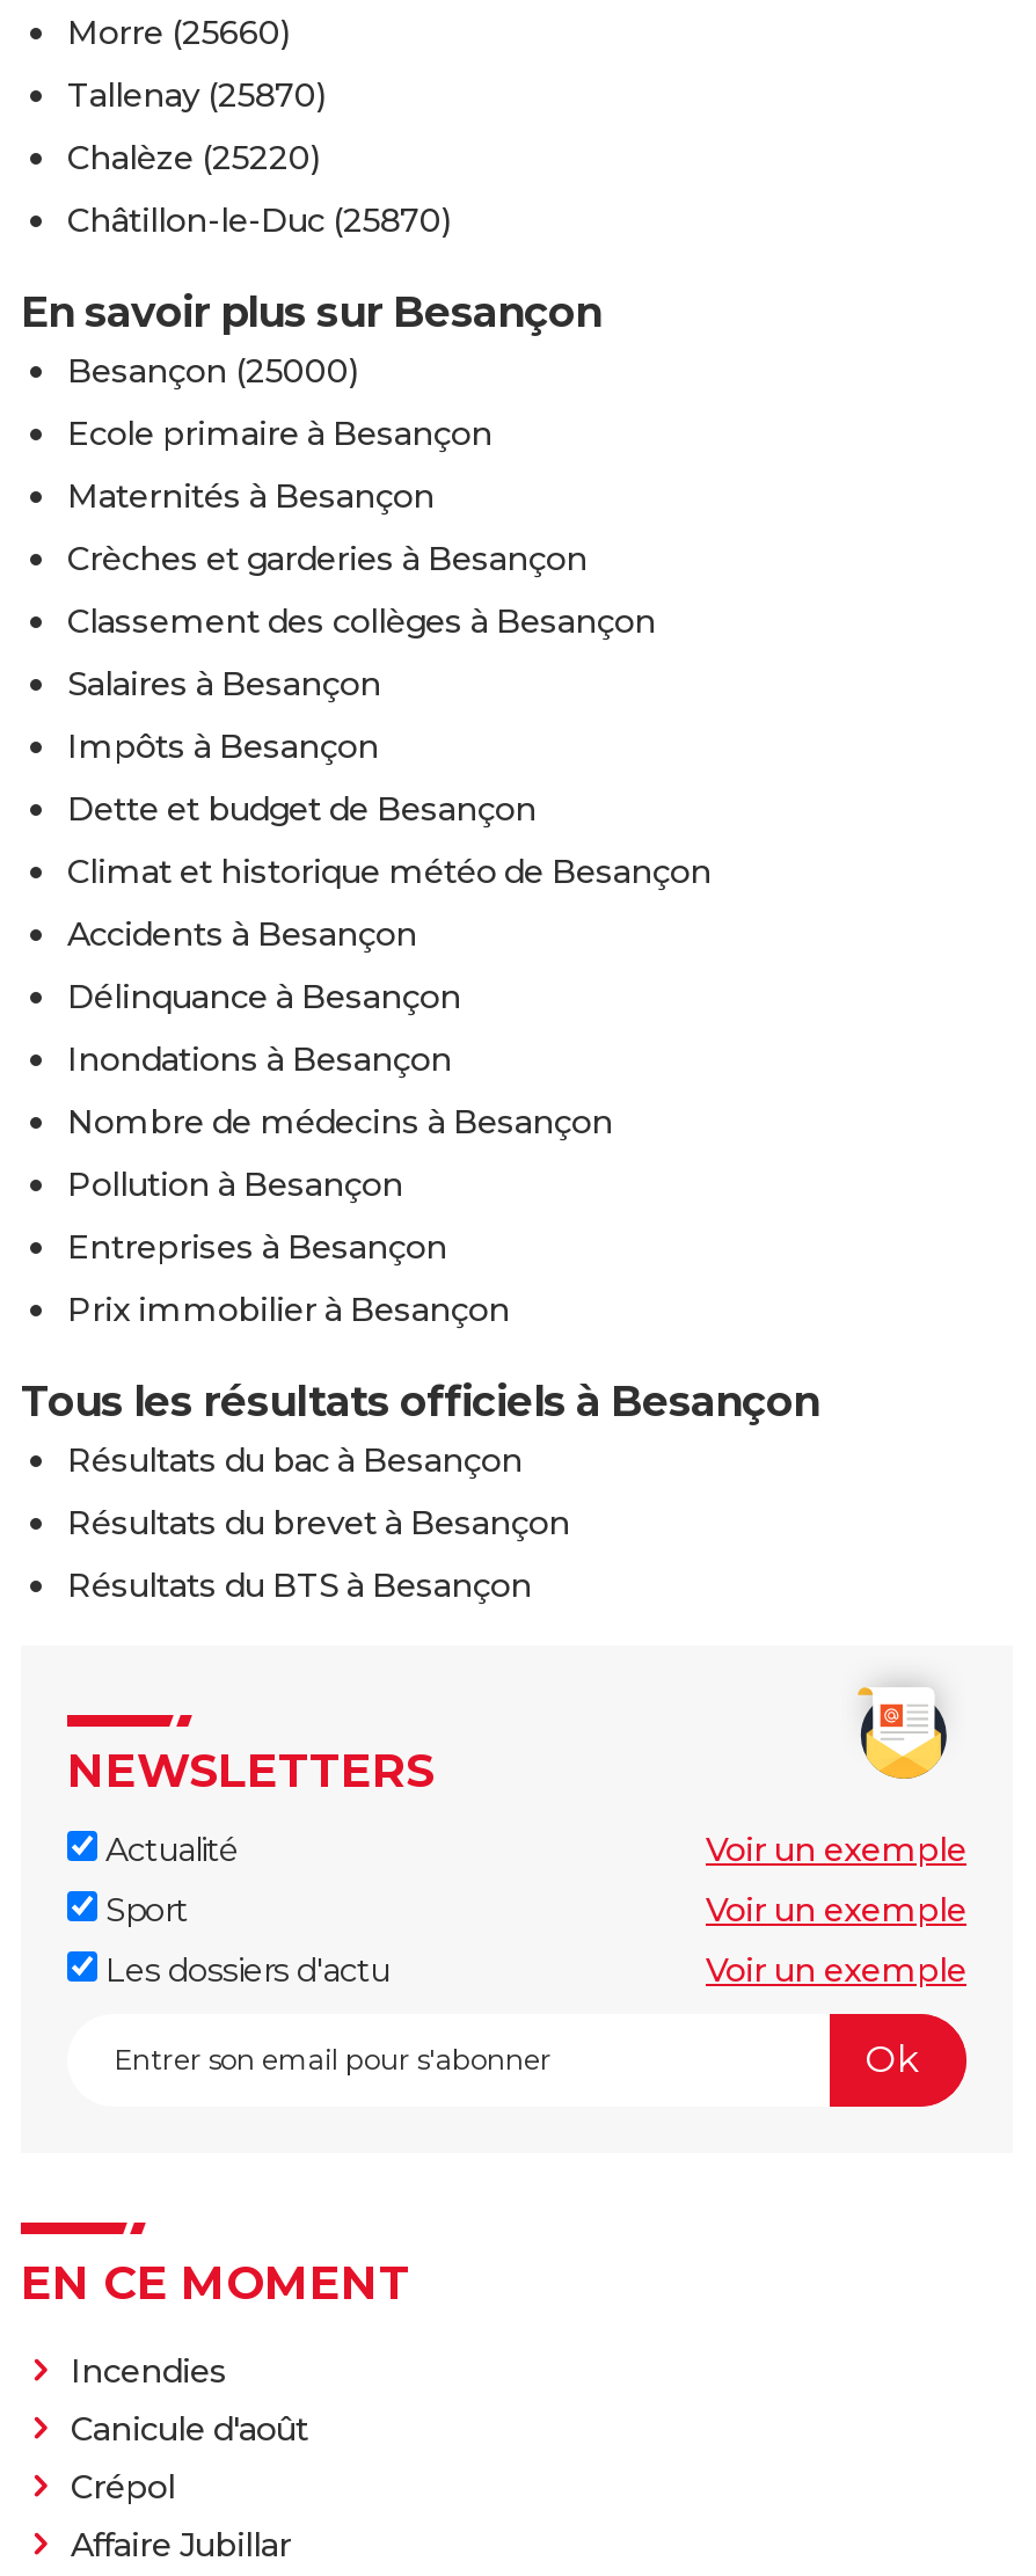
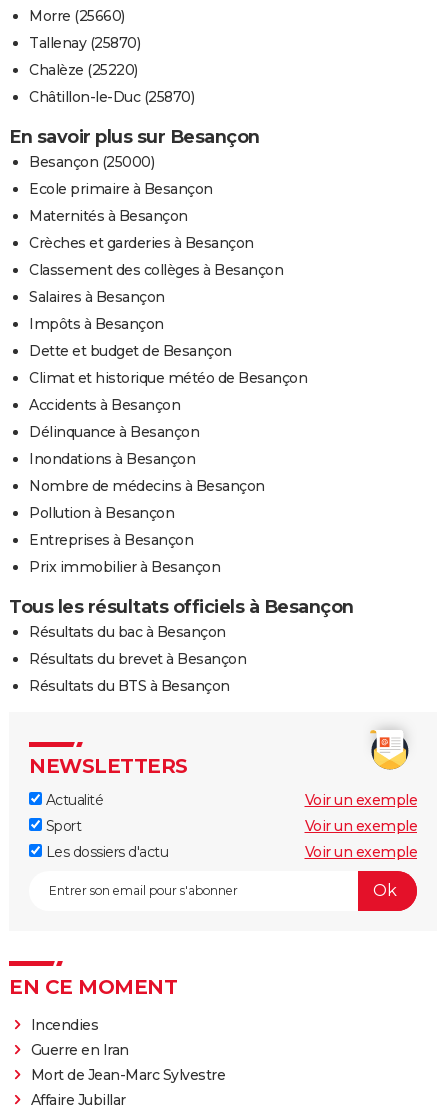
[71,2407,308,2507] Canicule d'août | Crépol -> [30,1041,225,1084] Guerre en Iran | Mort de Jean-Marc Sylvestre

